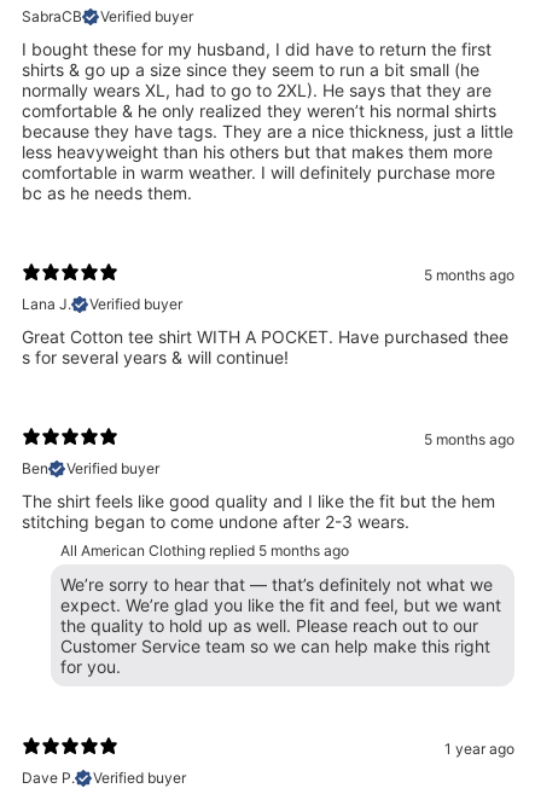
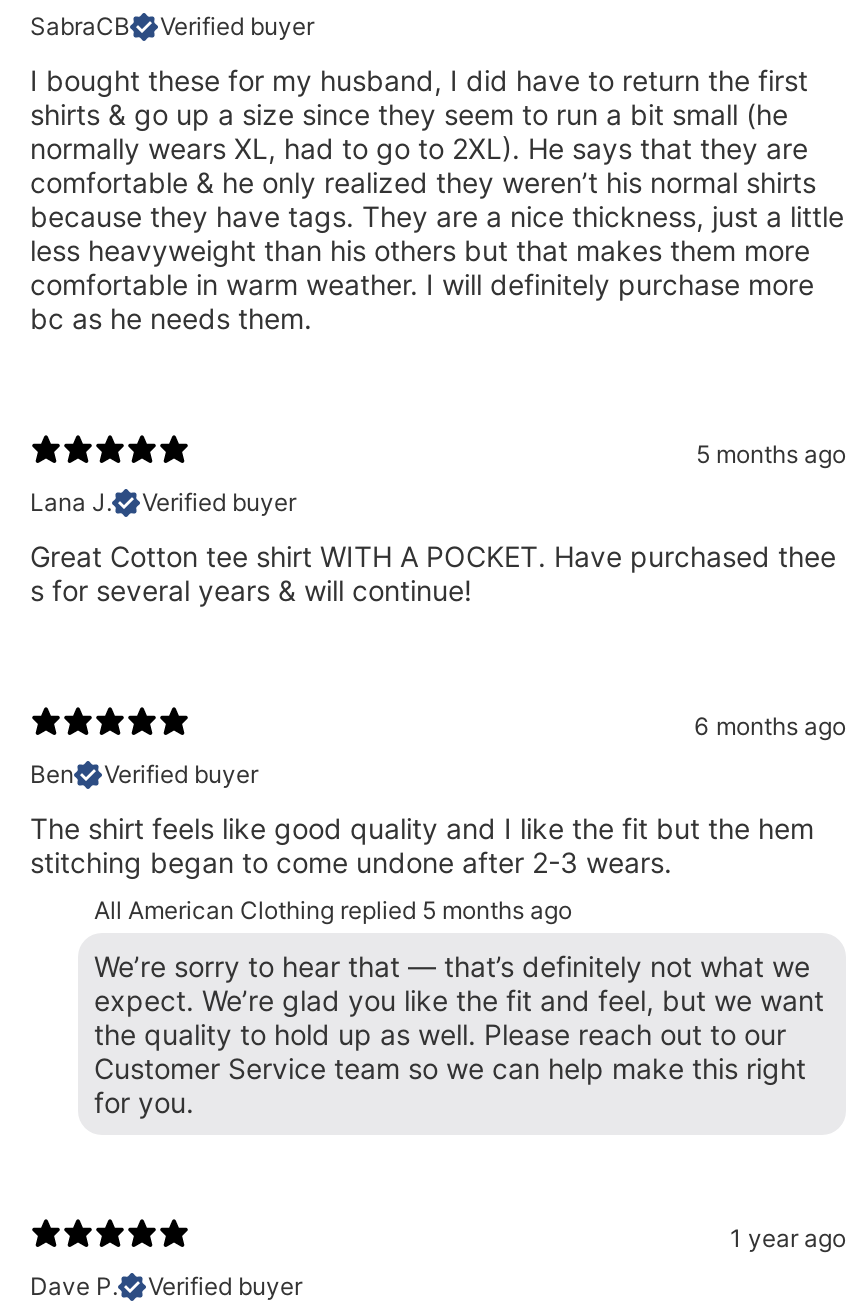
[424,430,514,448] 5 months ago -> [694,711,846,741] 6 months ago

